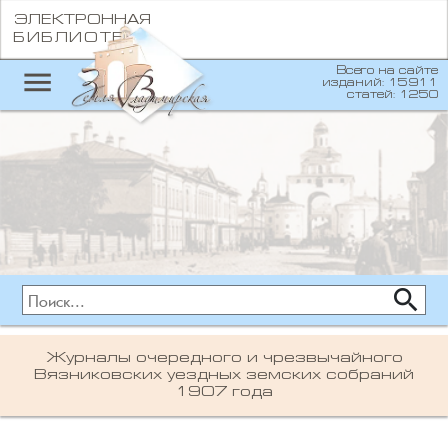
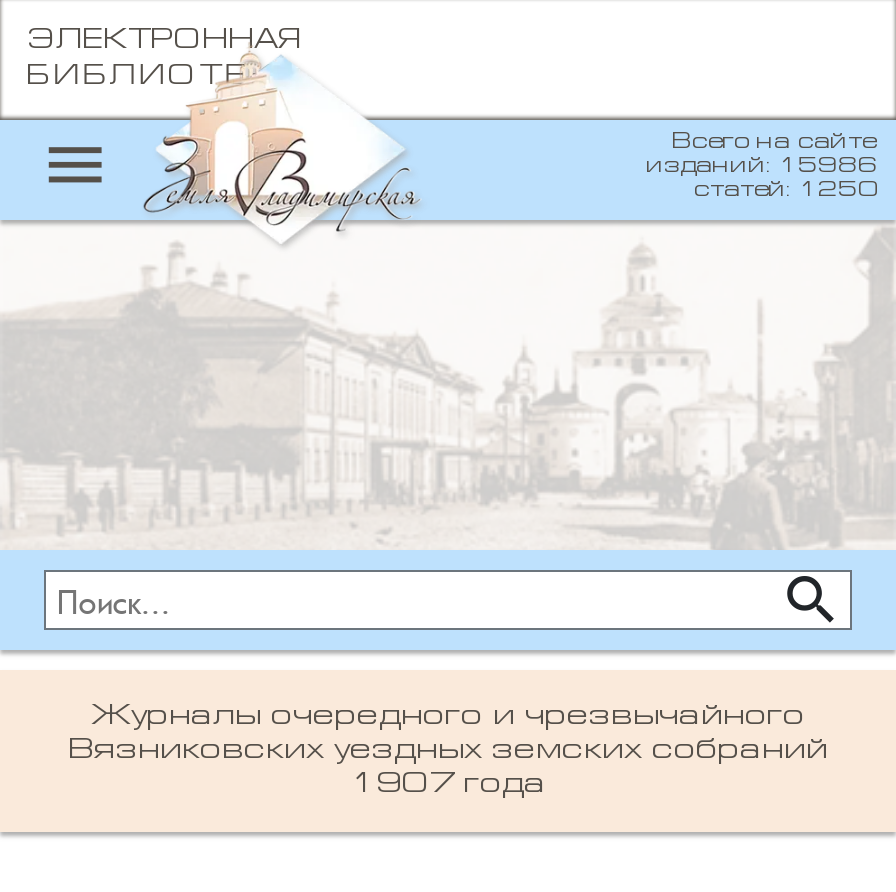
[322,78,438,88] изданий: 15911 -> [646,156,876,176] изданий: 15986

